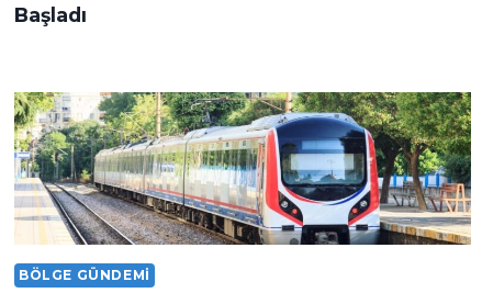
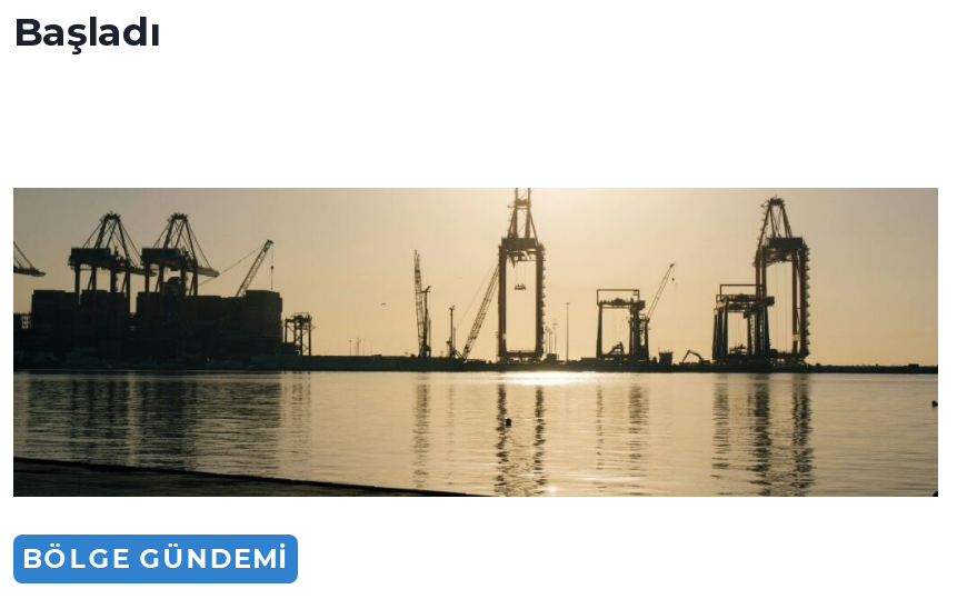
[13,91,472,246] [image] -> [11,187,940,500] [image]

